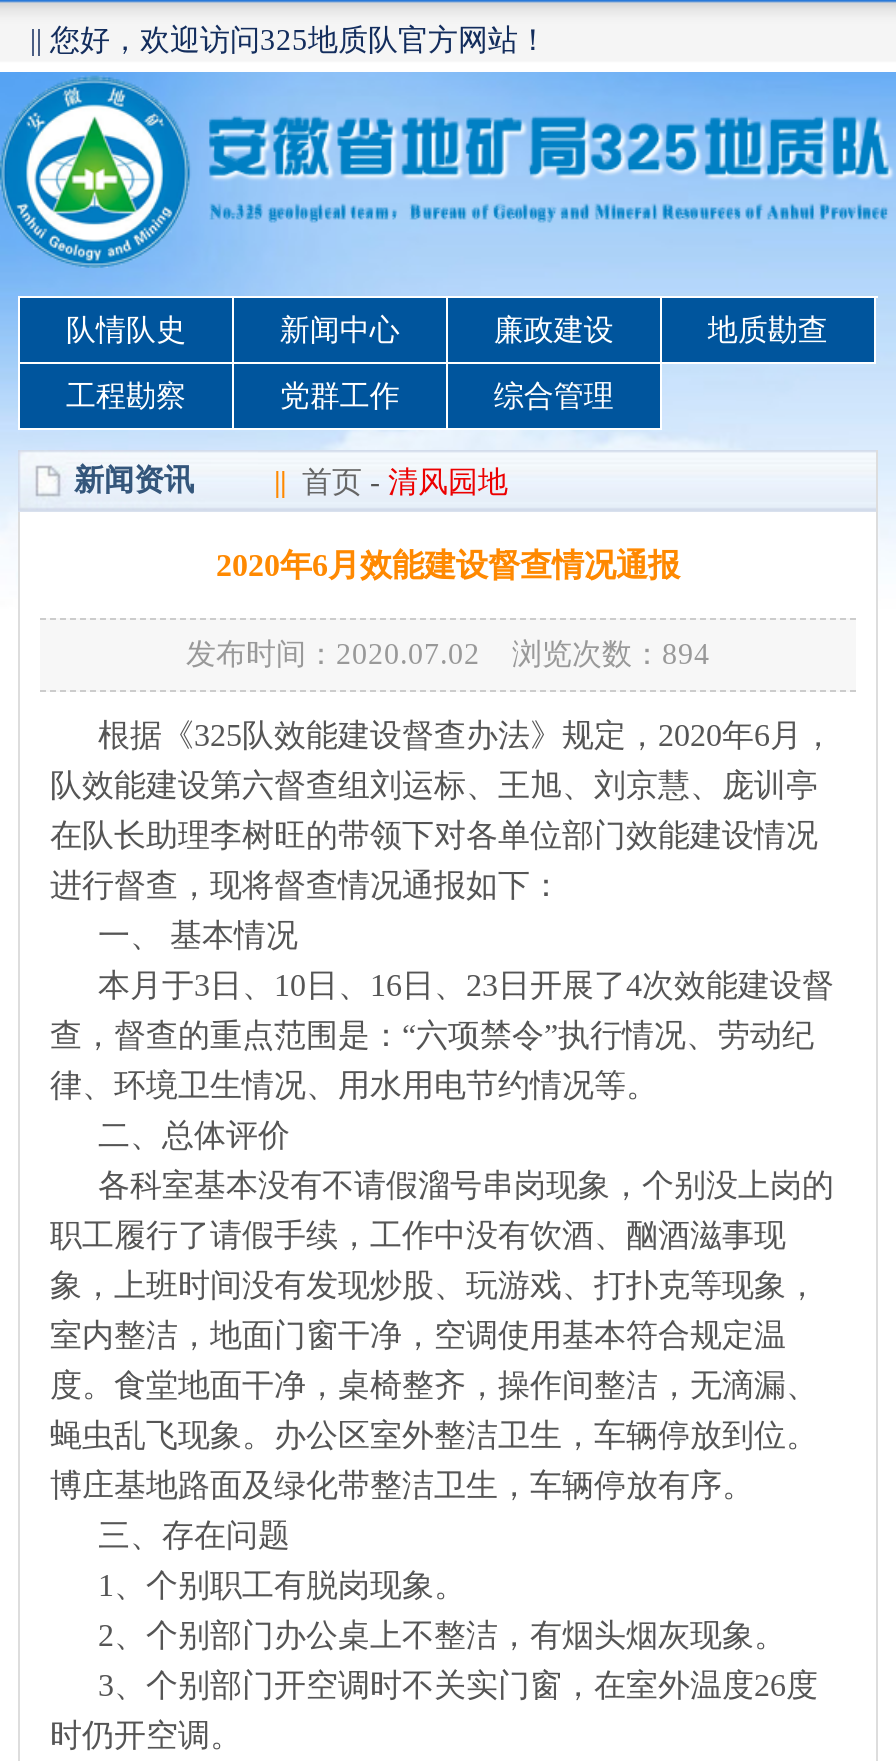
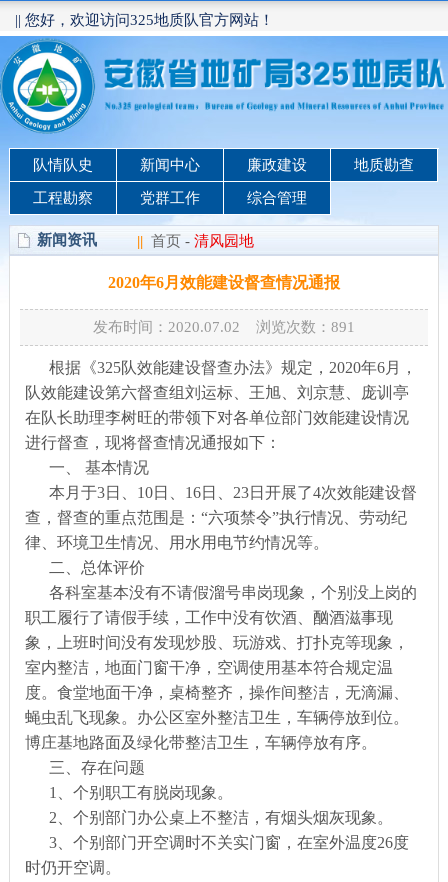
[186,638,710,670] 发布时间：2020.07.02 浏览次数：894 -> [93,319,355,335] 发布时间：2020.07.02 浏览次数：891

